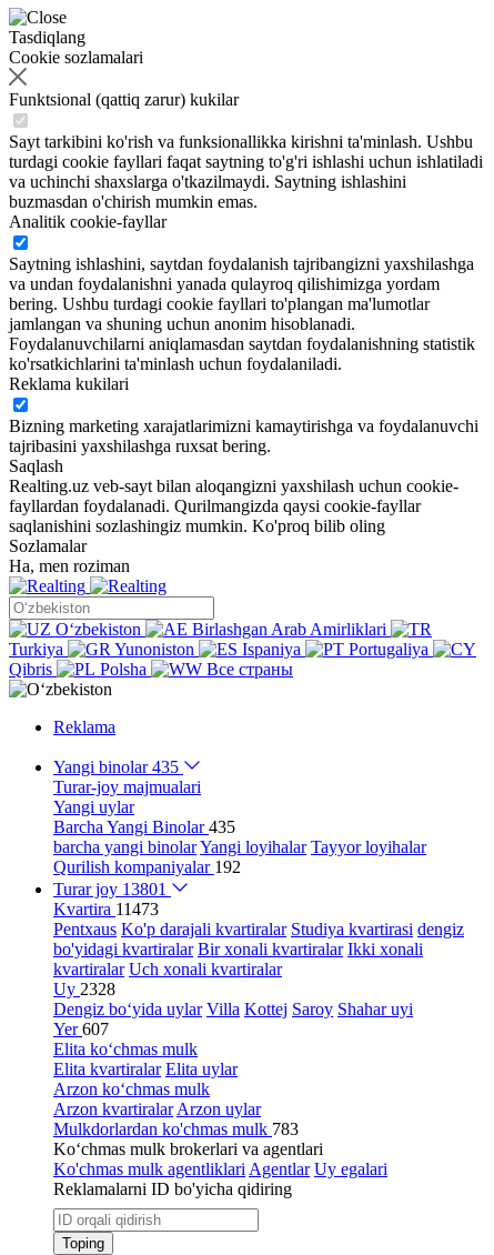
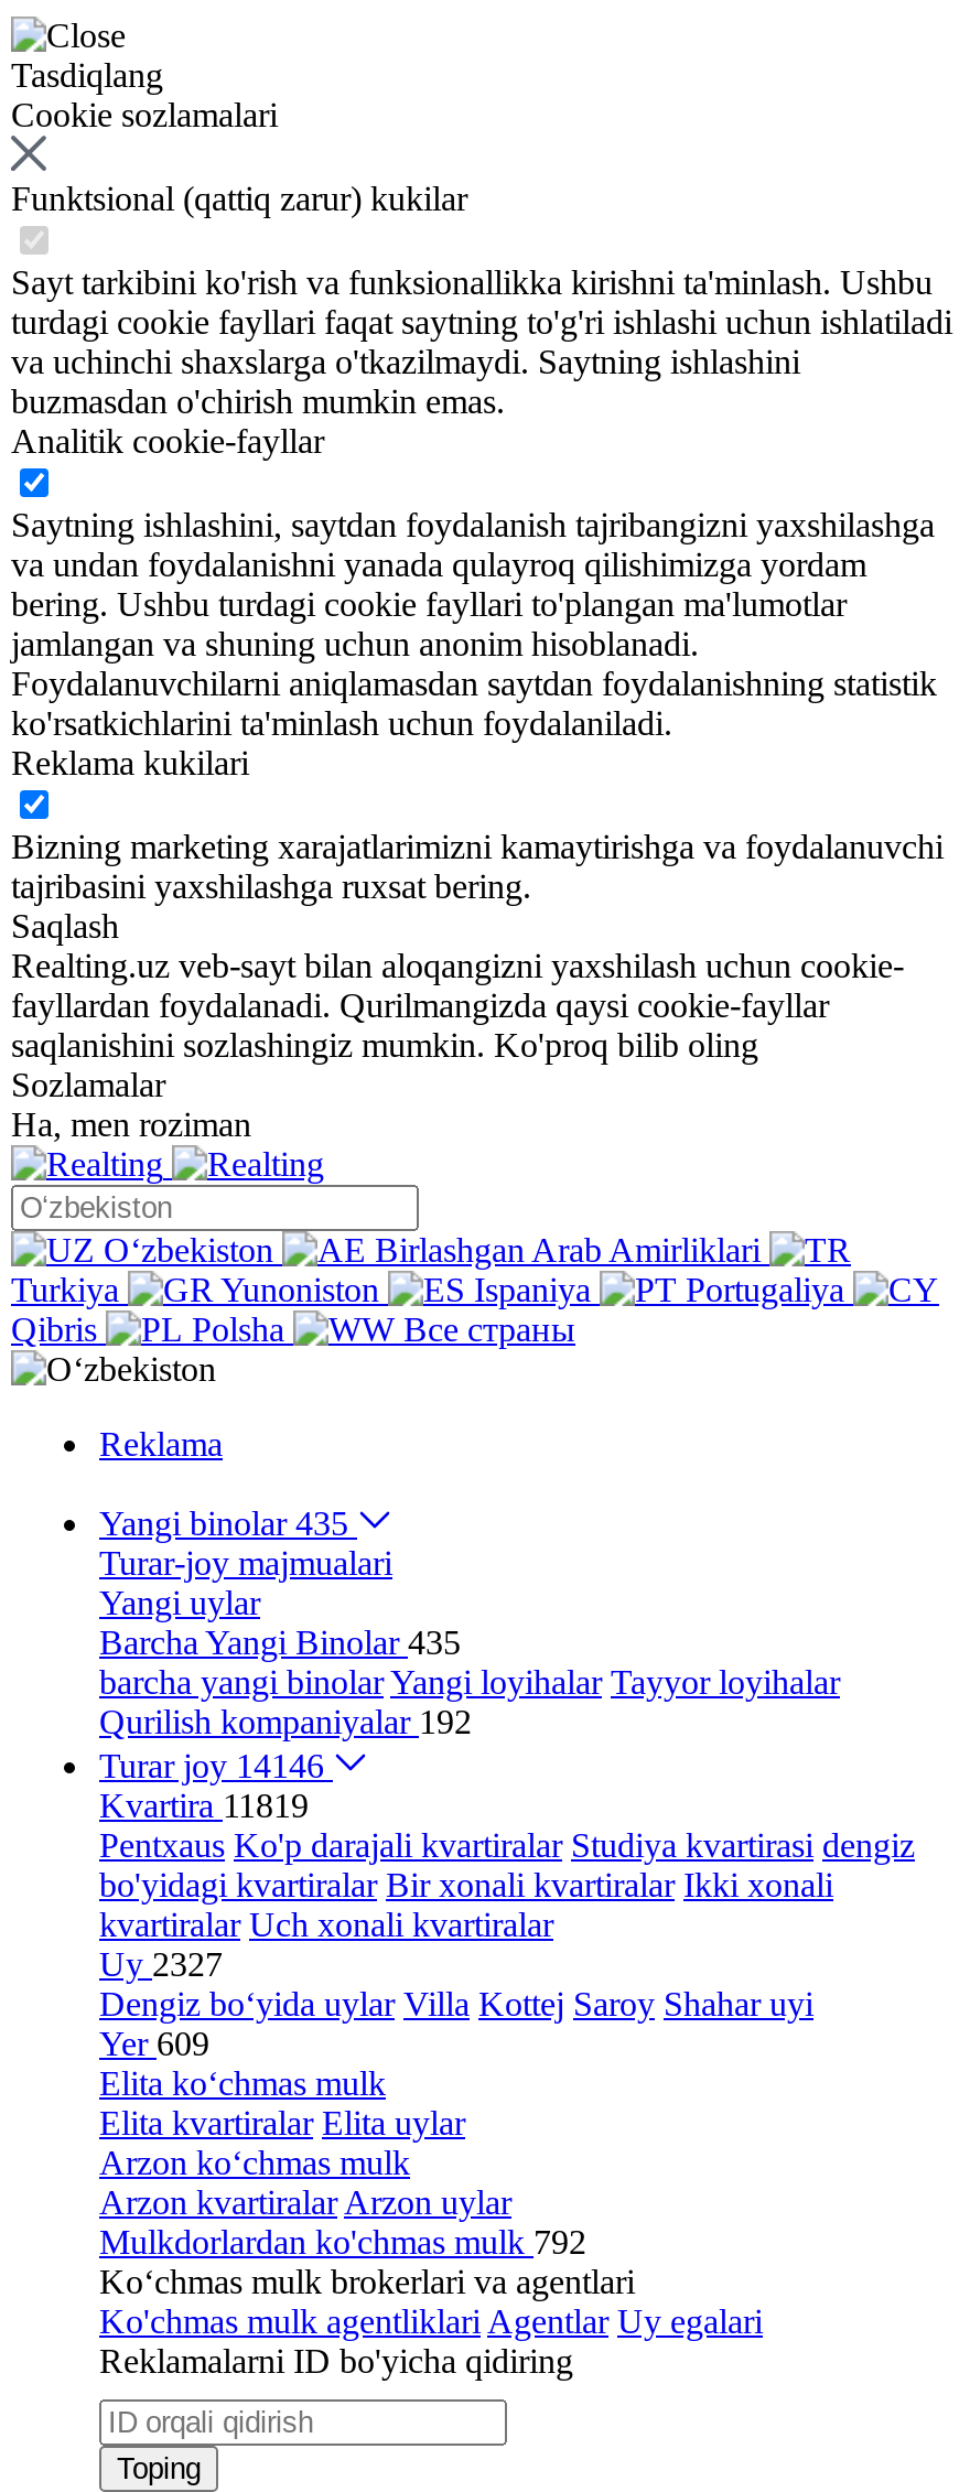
[53,880,167,898] Turar joy 13801 -> [99,1747,324,1784] Turar joy 14146
[53,900,159,918] Kvartira 11473 -> [99,1787,309,1824] Kvartira 11819
[53,980,115,998] Uy 2328 -> [99,1945,223,1983] Uy 2327
[53,1020,109,1038] Yer 607 -> [99,2025,209,2062] Yer 609
[53,1120,299,1138] Mulkdorlardan ko'chmas mulk 783 -> [99,2223,586,2261] Mulkdorlardan ko'chmas mulk 792

